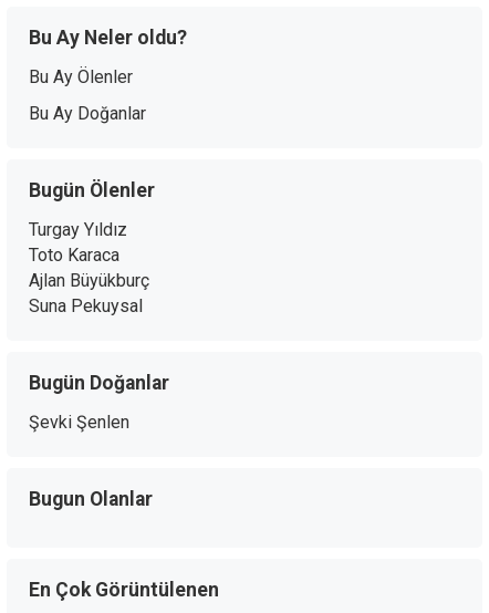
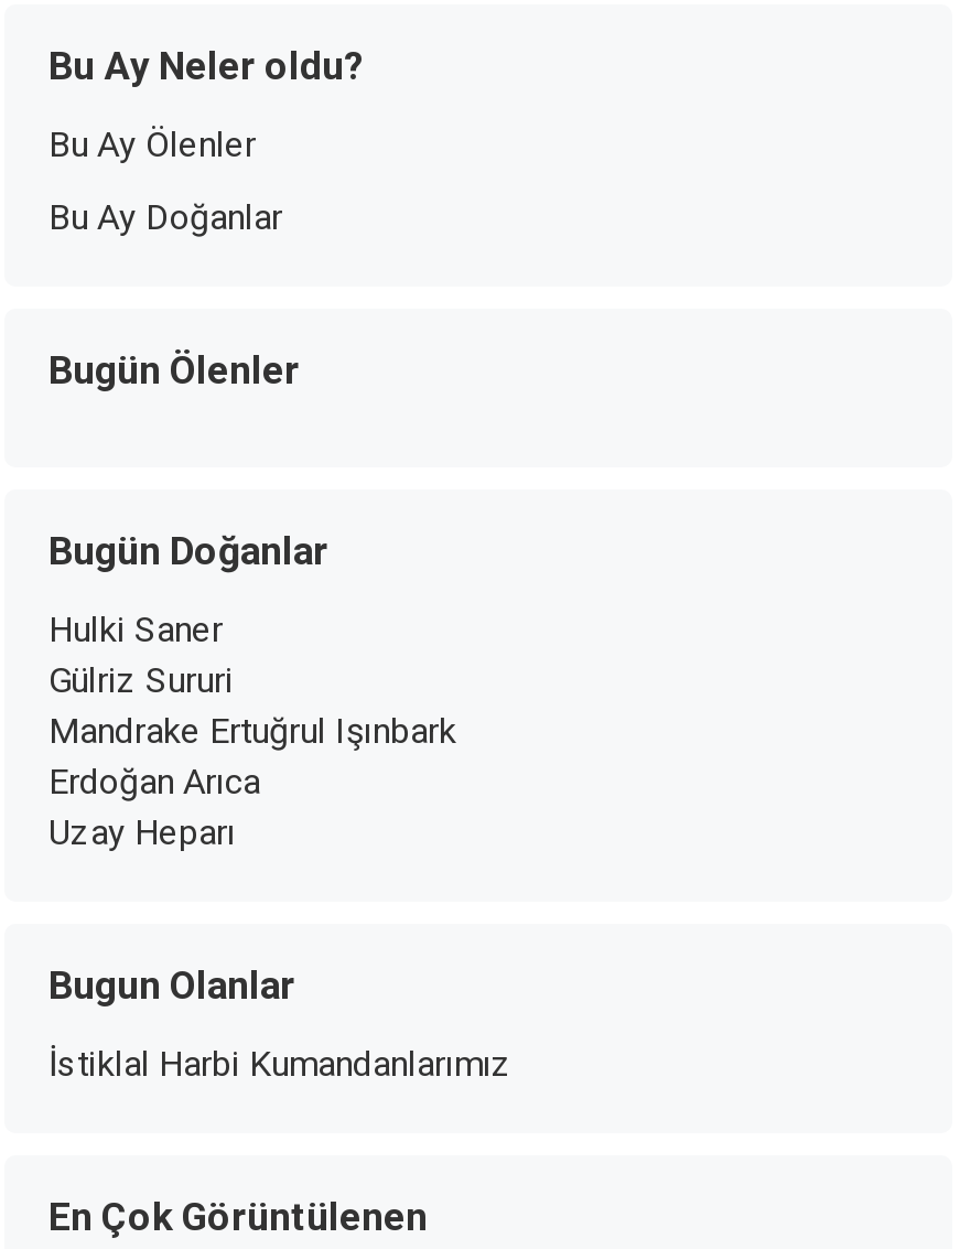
[29,219,149,316] Turgay Yıldız | Toto Karaca | Ajlan Büyükburç | Suna Pekuysal -> none
moved [29,372,169,394] -> [48,529,328,573]: Bugün Doğanlar
[29,412,129,433] Şevki Şenlen -> [48,609,456,853] Hulki Saner | Gülriz Sururi | Mandrake Ertuğrul Işınbark | Erdoğan Arıca | Uzay Heparı
none -> [48,1043,511,1085] İstiklal Harbi Kumandanlarımız

